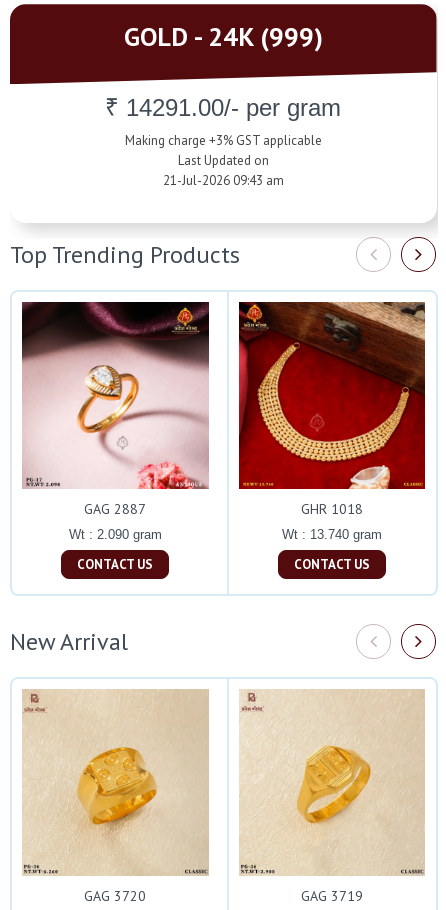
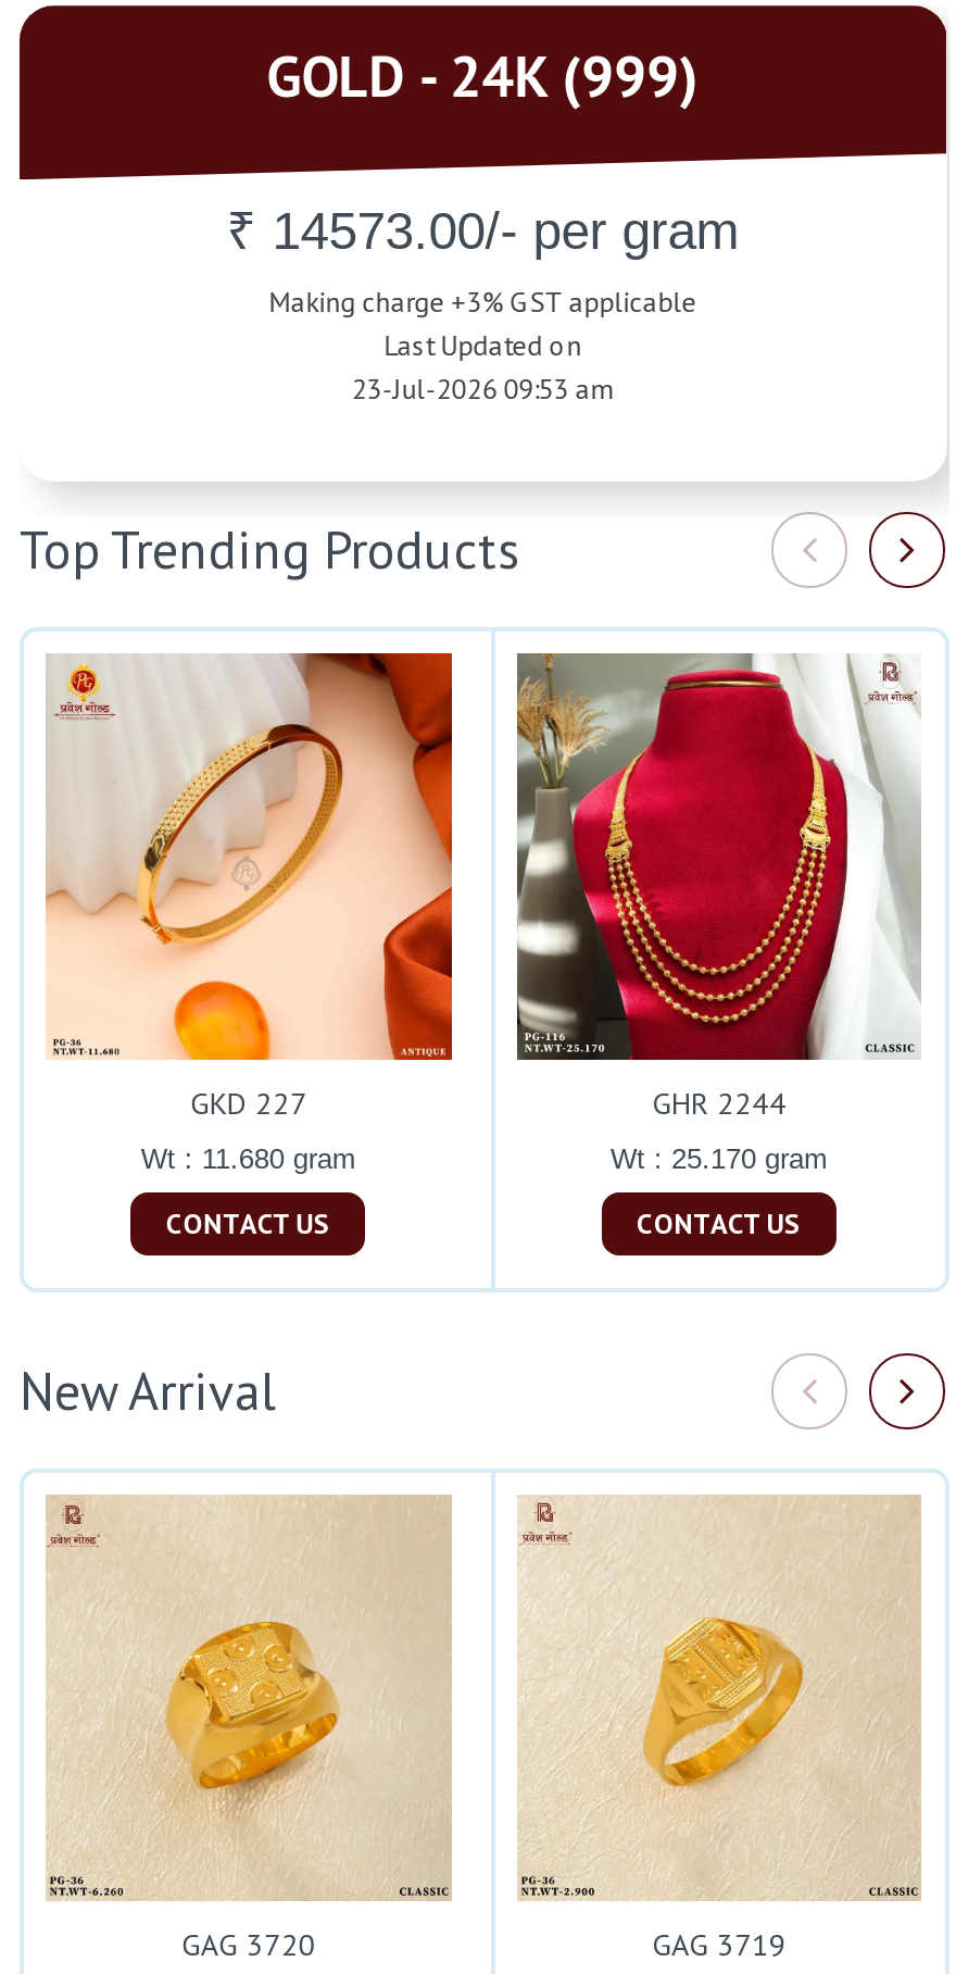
[105,94,341,121] ₹ 14291.00/- per gram -> [226,202,739,260] ₹ 14573.00/- per gram
[163,172,284,189] 21-Jul-2026 09:43 am -> [352,371,614,408] 23-Jul-2026 09:53 am
[21,301,210,518] [image] | GAG 2887 -> [46,651,454,1123] [image] | GKD 227
[238,301,426,518] [image] | GHR 1018 -> [515,651,921,1123] [image] | GHR 2244
[69,527,162,542] Wt : 2.090 gram -> [141,1142,356,1175] Wt : 11.680 gram
[282,527,382,542] Wt : 13.740 gram -> [611,1142,828,1175] Wt : 25.170 gram

